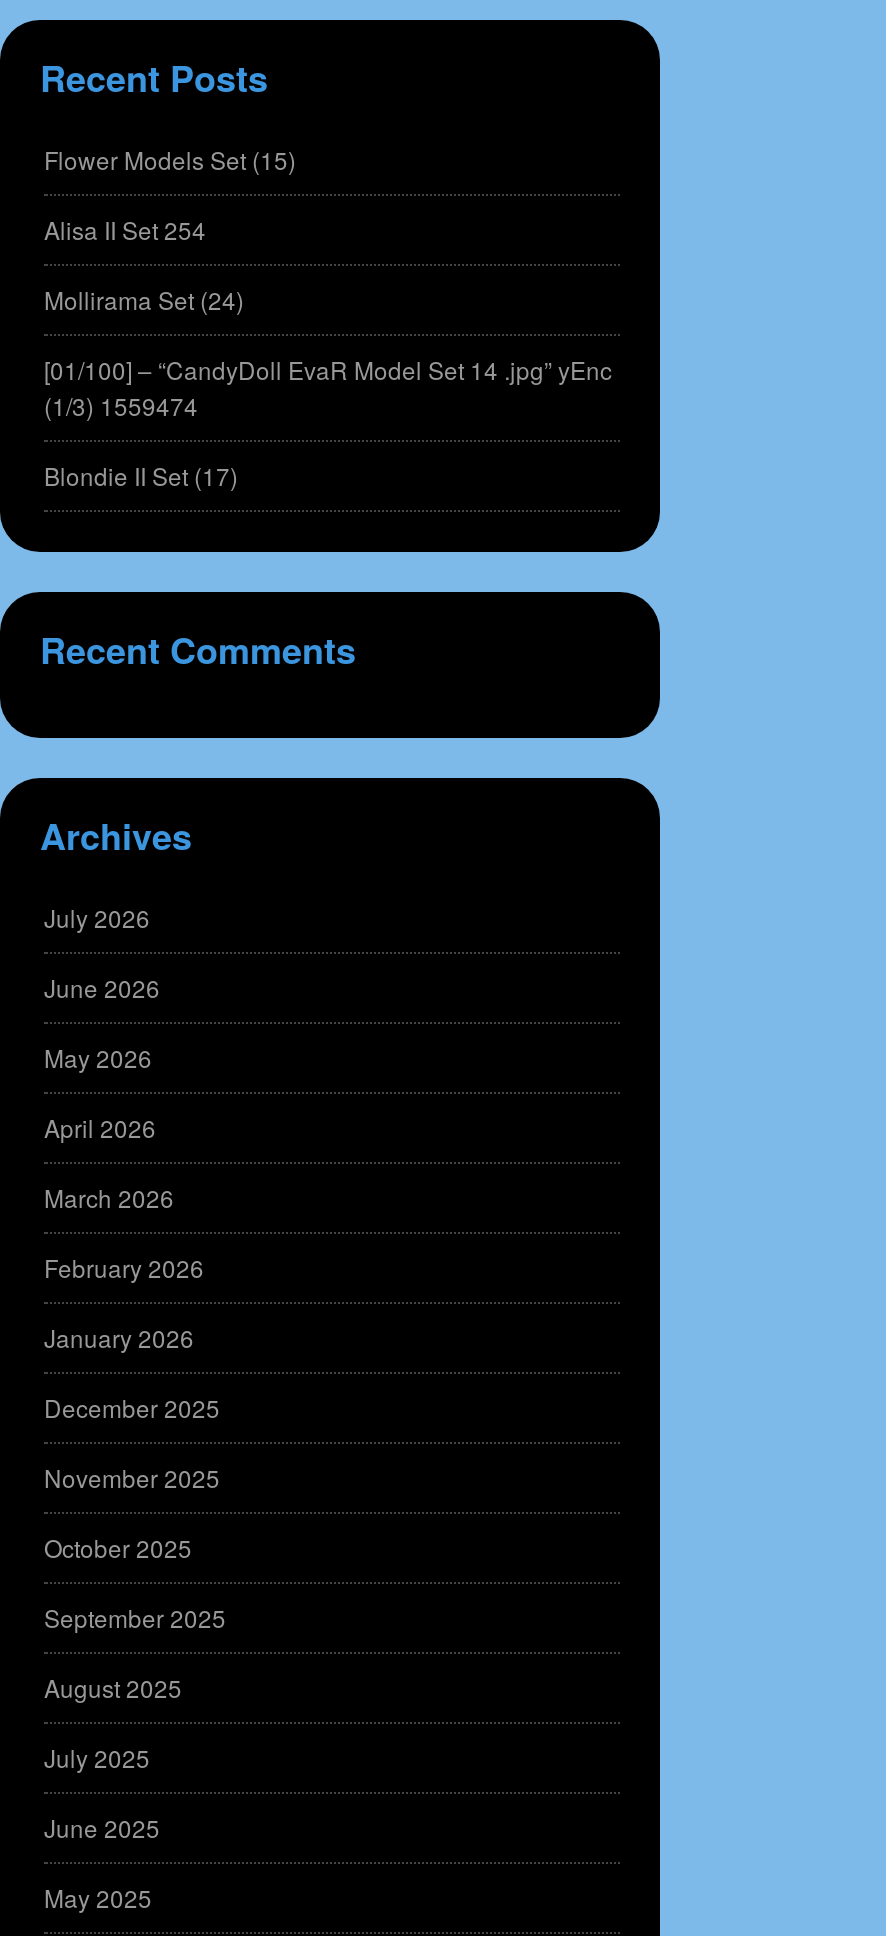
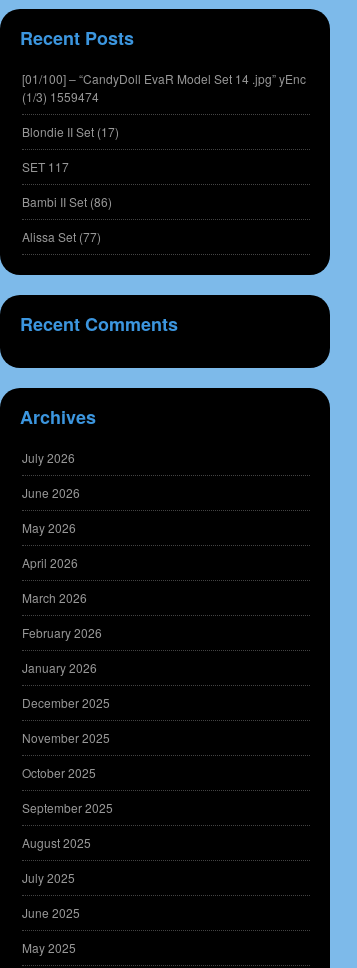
[44,142,296,316] Flower Models Set (15) | Alisa II Set 254 | Mollirama Set (24) -> none
moved [44,352,612,492] -> [22,70,306,140]: [01/100] – “CandyDoll EvaR Model Set 14 .jpg” yEnc | (1/3) 1559474 | Blondie II Set (17)
none -> [22,158,112,245] SET 117 | Bambi II Set (86) | Alissa Set (77)

